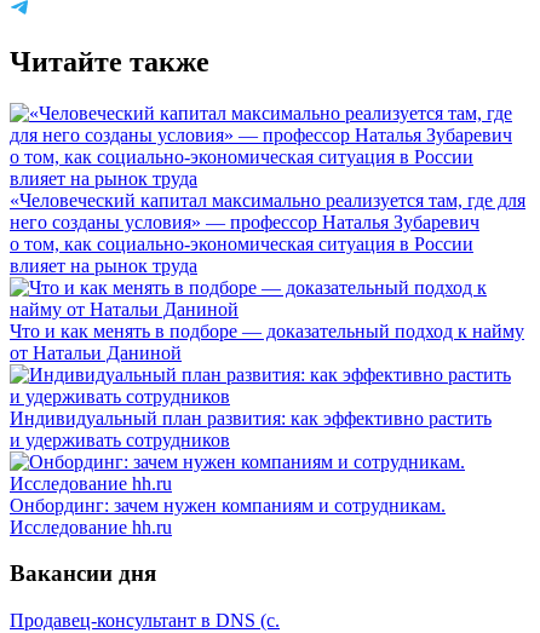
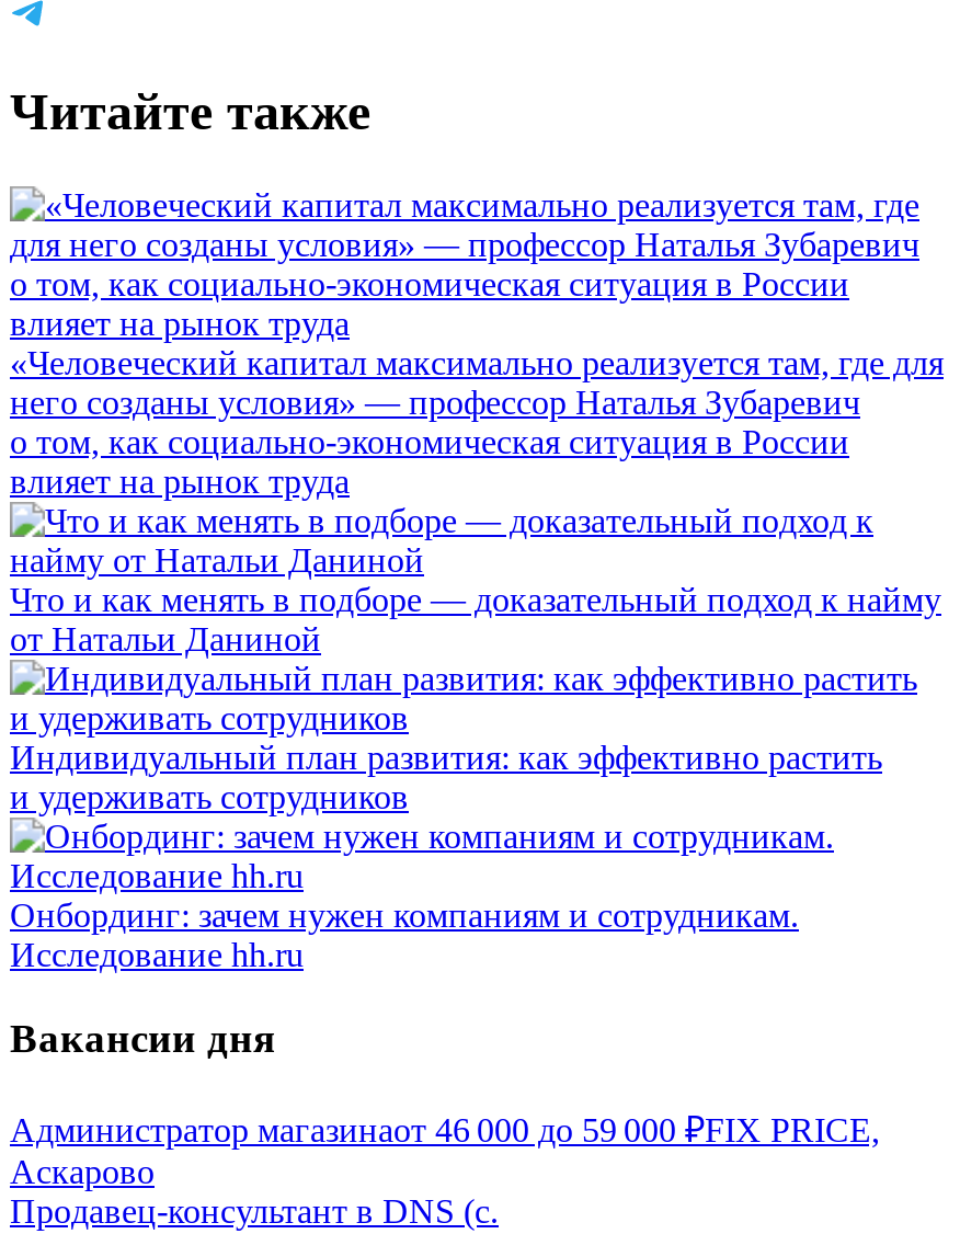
none -> [10,1111,880,1190] Администратор магазинаот 46 000 до 59 000 ₽FIX PRICE, | Аскарово

